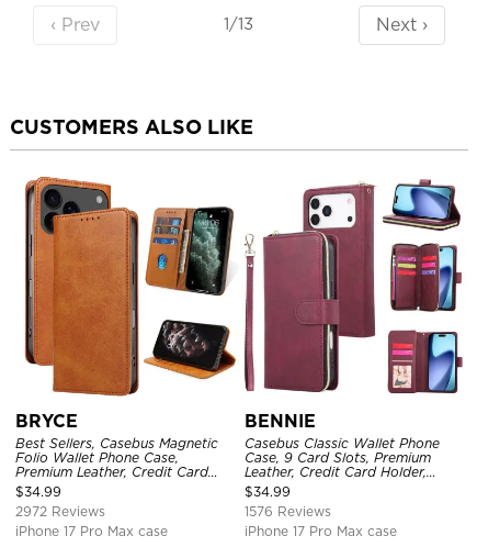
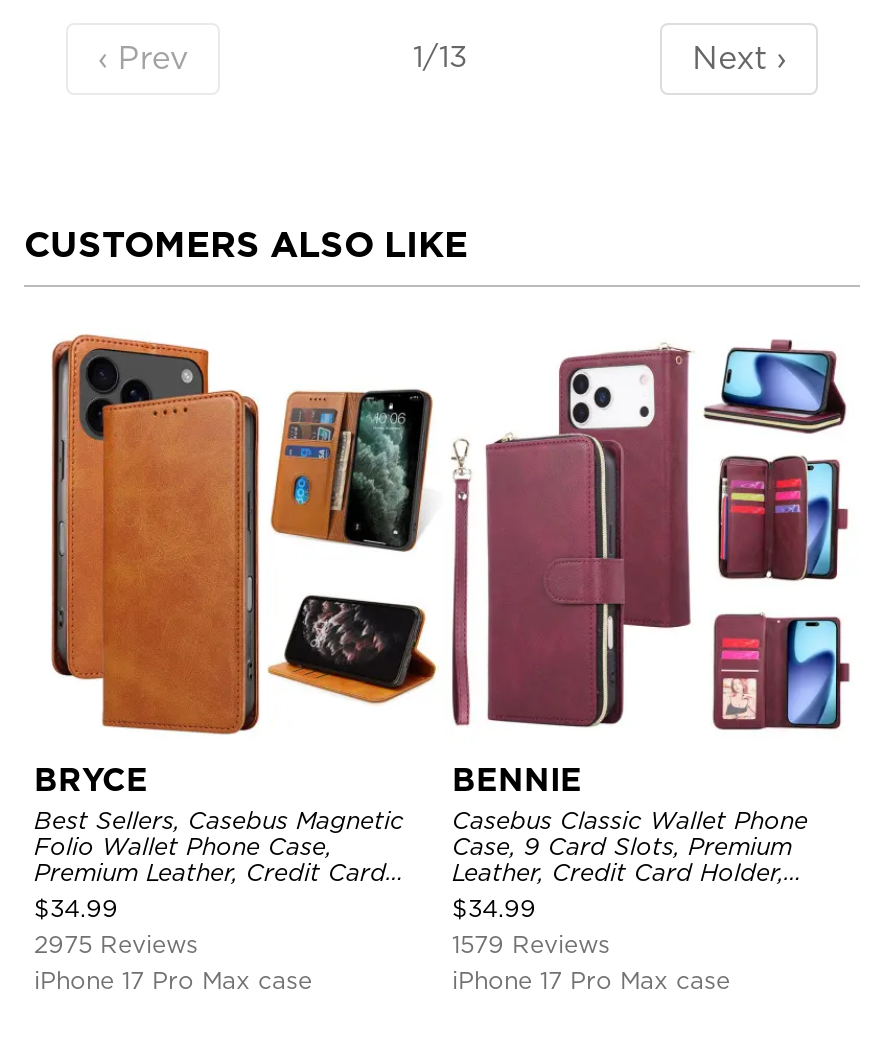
[15,503,105,519] 2972 Reviews -> [34,928,198,958] 2975 Reviews
[245,503,331,519] 1576 Reviews -> [452,928,610,958] 1579 Reviews

